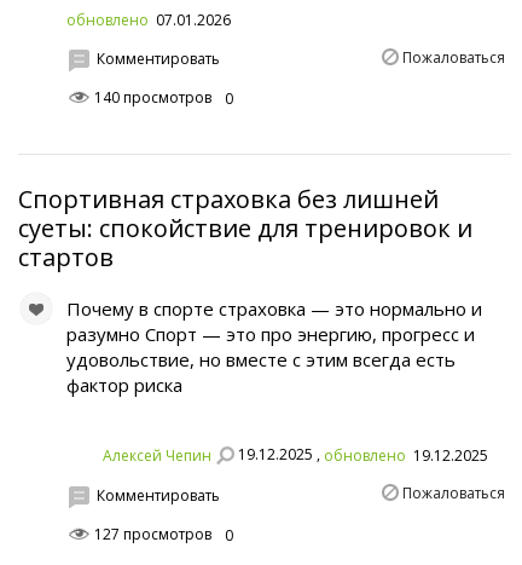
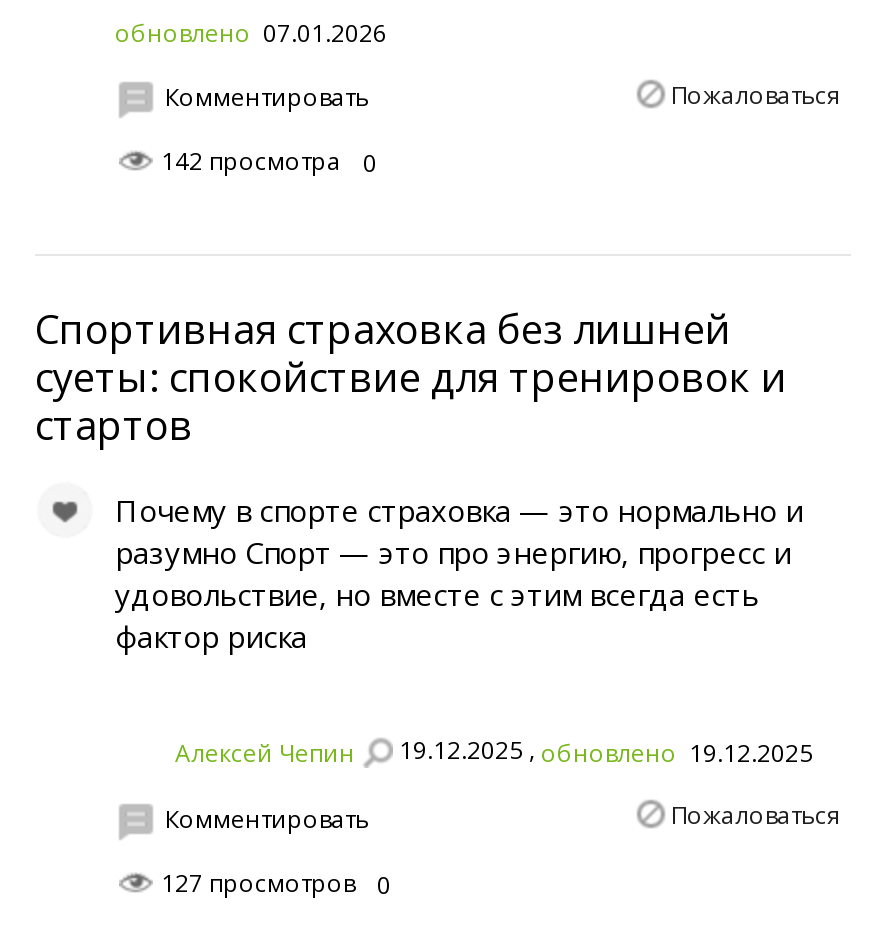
[91,88,233,109] 140 просмотров 0 -> [155,145,377,180] 142 просмотра 0

